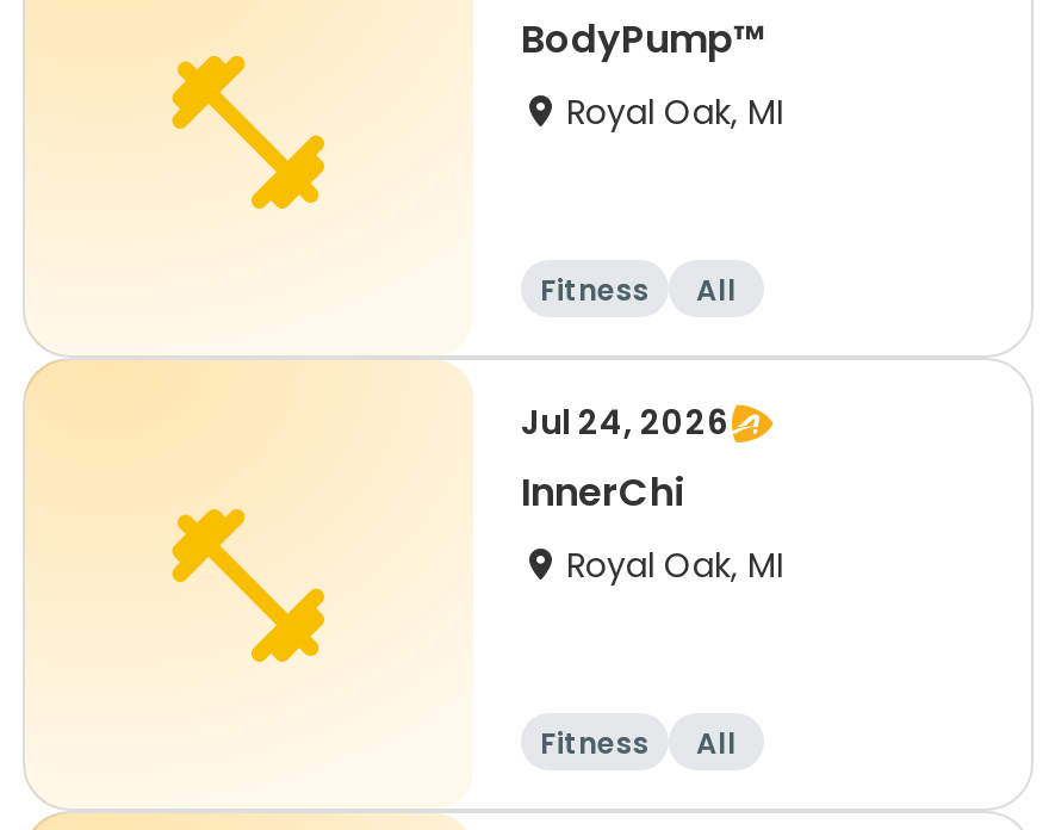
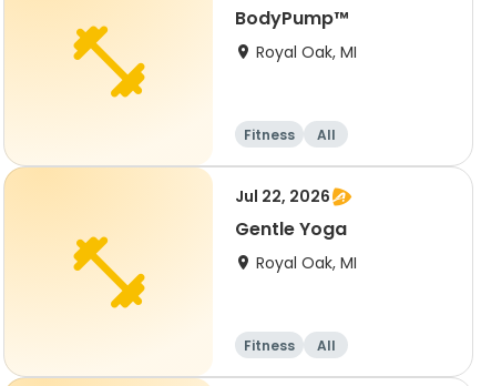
[521,398,728,520] Jul 24, 2026 | InnerChi -> [235,185,347,242] Jul 22, 2026 | Gentle Yoga

